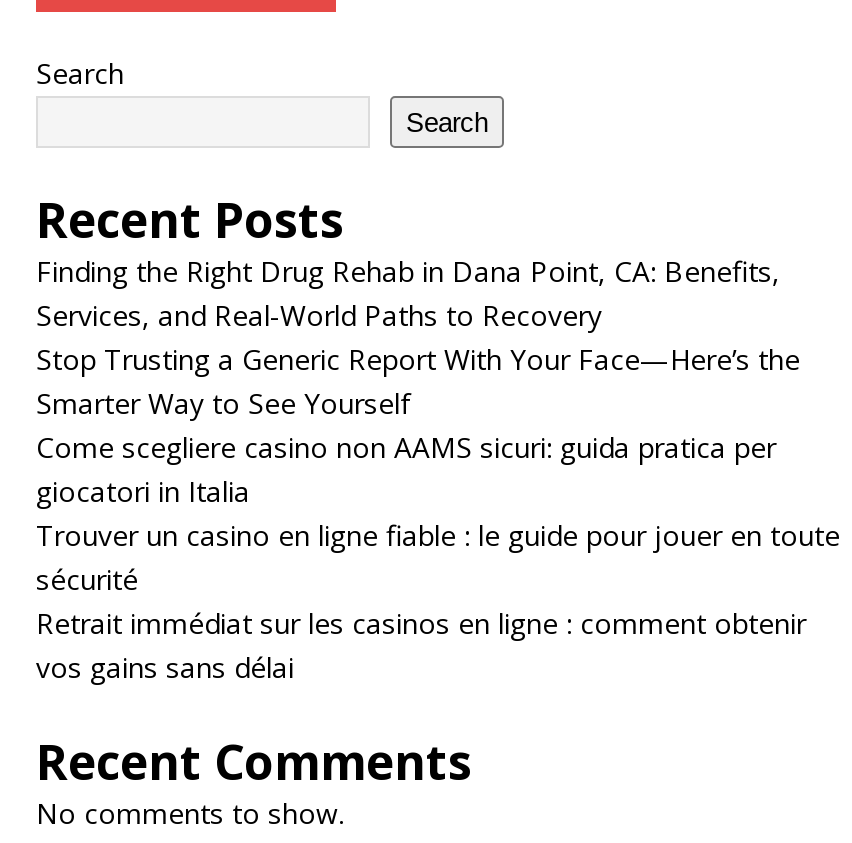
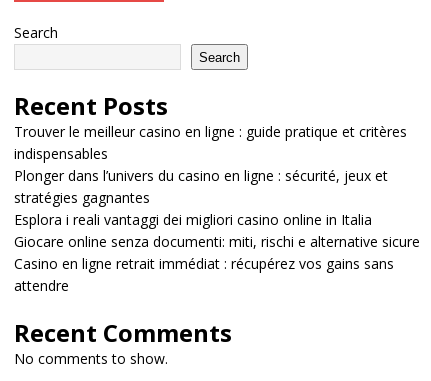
[36,252,840,686] Finding the Right Drug Rehab in Dana Point, CA: Benefits, | Services, and Real-World Paths to Recovery | Stop Trusting a Generic Report With Your Face—Here’s the | Smarter Way to See Yourself | Come scegliere casino non AAMS sicuri: guida pratica per | giocatori in Italia | Trouver un casino en ligne fiable : le guide pour jouer en toute | sécurité | Retrait immédiat sur les casinos en ligne : comment obtenir | vos gains sans délai -> [14,122,420,295] Trouver le meilleur casino en ligne : guide pratique et critères | indispensables | Plonger dans l’univers du casino en ligne : sécurité, jeux et | stratégies gagnantes | Esplora i reali vantaggi dei migliori casino online in Italia | Giocare online senza documenti: miti, rischi e alternative sicure | Casino en ligne retrait immédiat : récupérez vos gains sans | attendre

